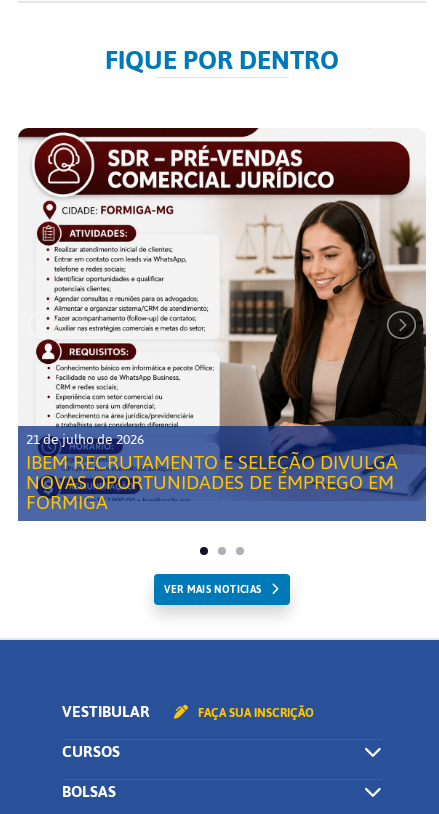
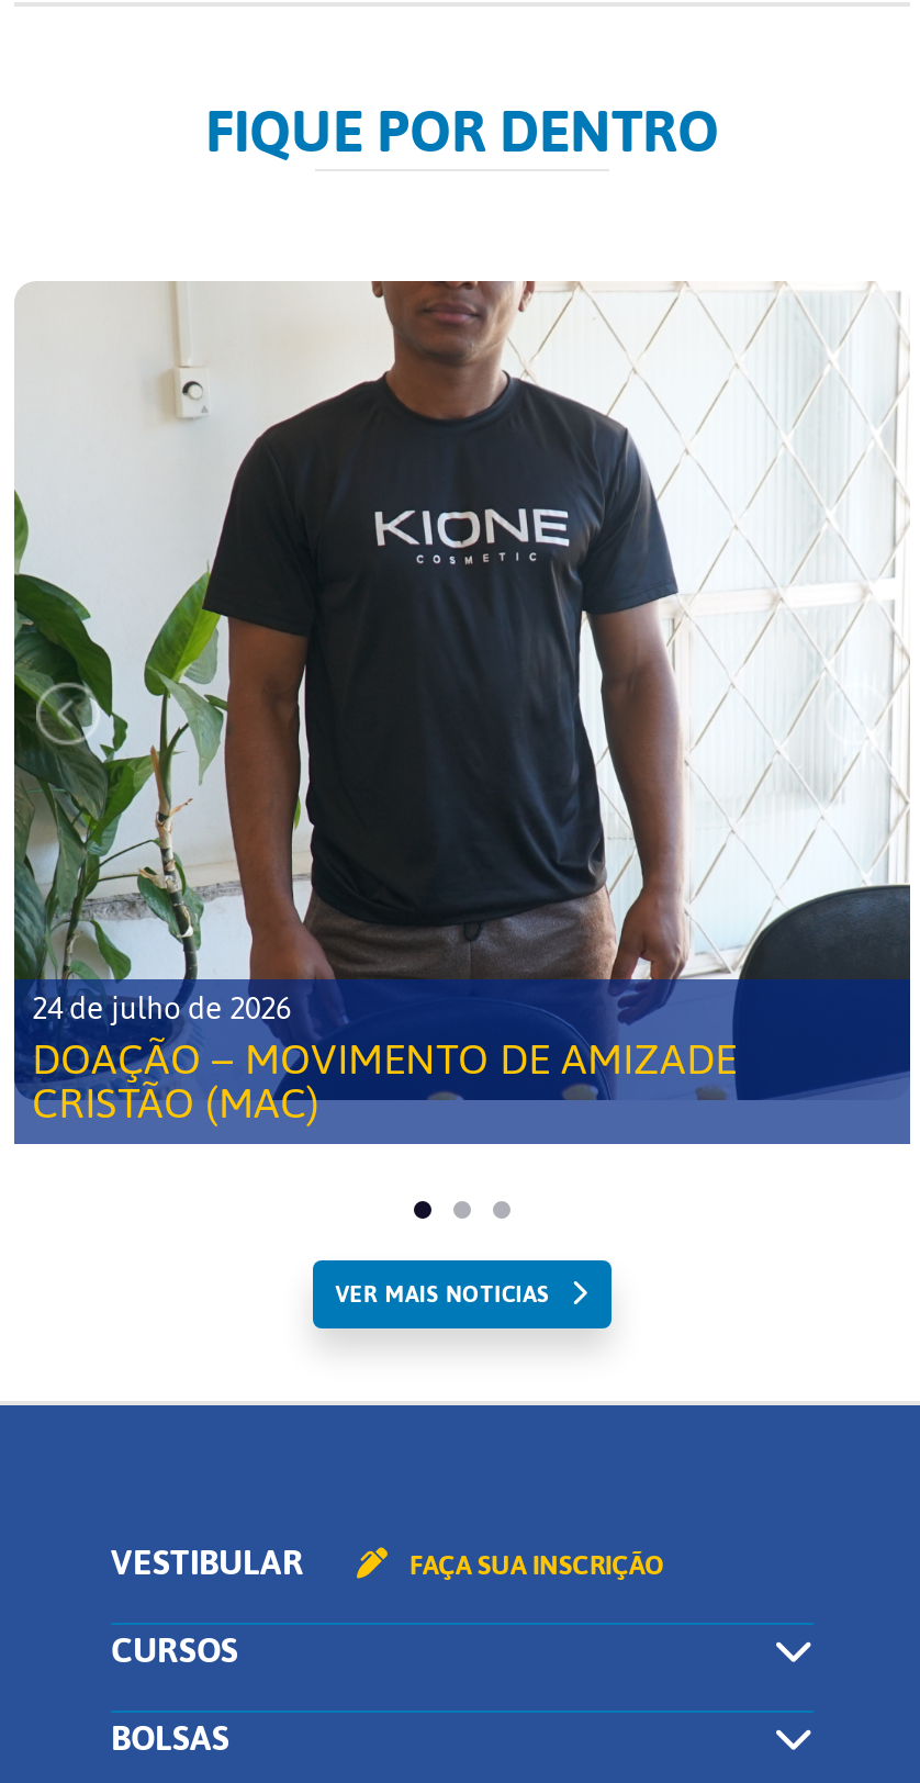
[18,127,427,521] [image] | 21 de julho de 2026 | IBEM RECRUTAMENTO E SELEÇÃO DIVULGA | NOVAS OPORTUNIDADES DE EMPREGO EM | FORMIGA -> [12,279,910,1144] [image] | 24 de julho de 2026 | DOAÇÃO – MOVIMENTO DE AMIZADE | CRISTÃO (MAC)

